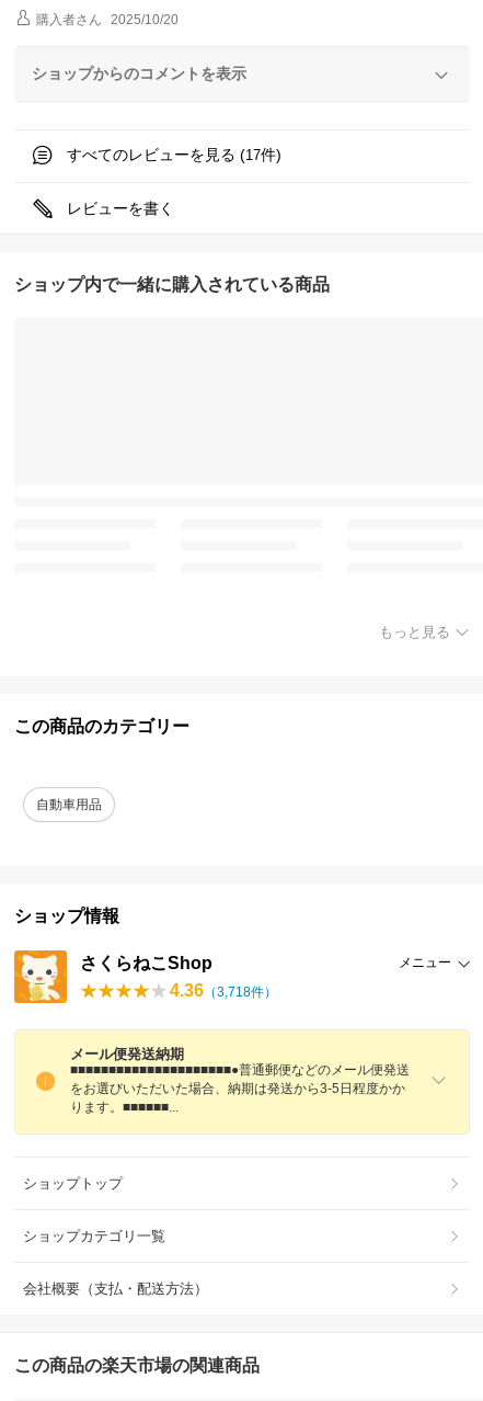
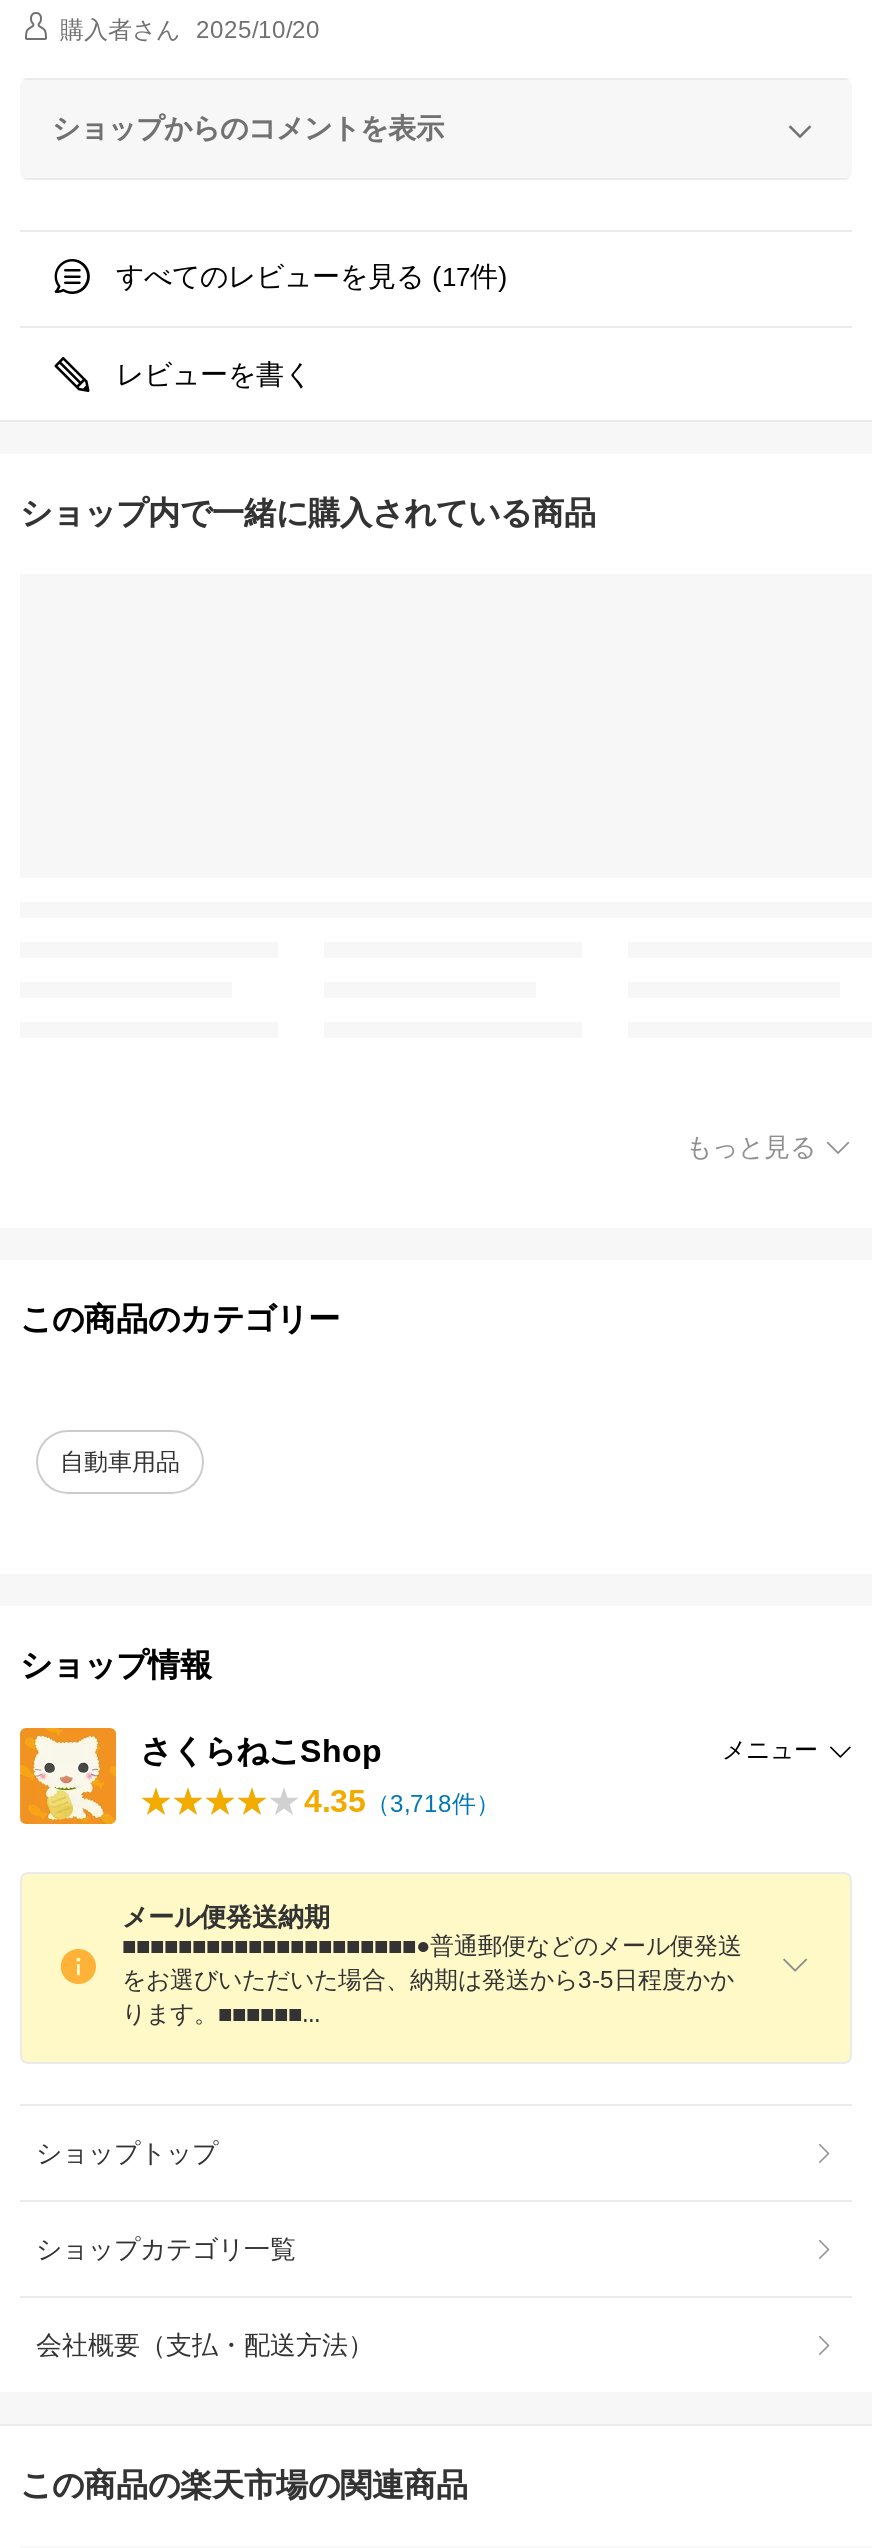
[170,981,277,1000] 4.36（3,718件） -> [304,1784,500,1818] 4.35（3,718件）

